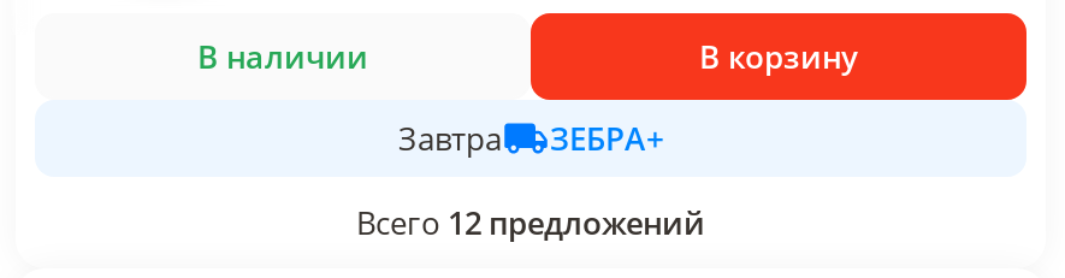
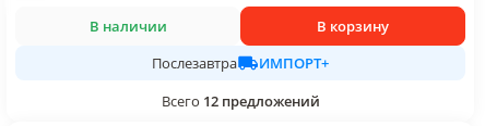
[398,116,663,160] Завтра | ЗЕБРА+ -> [152,53,329,73] Послезавтра | ИМПОРТ+

